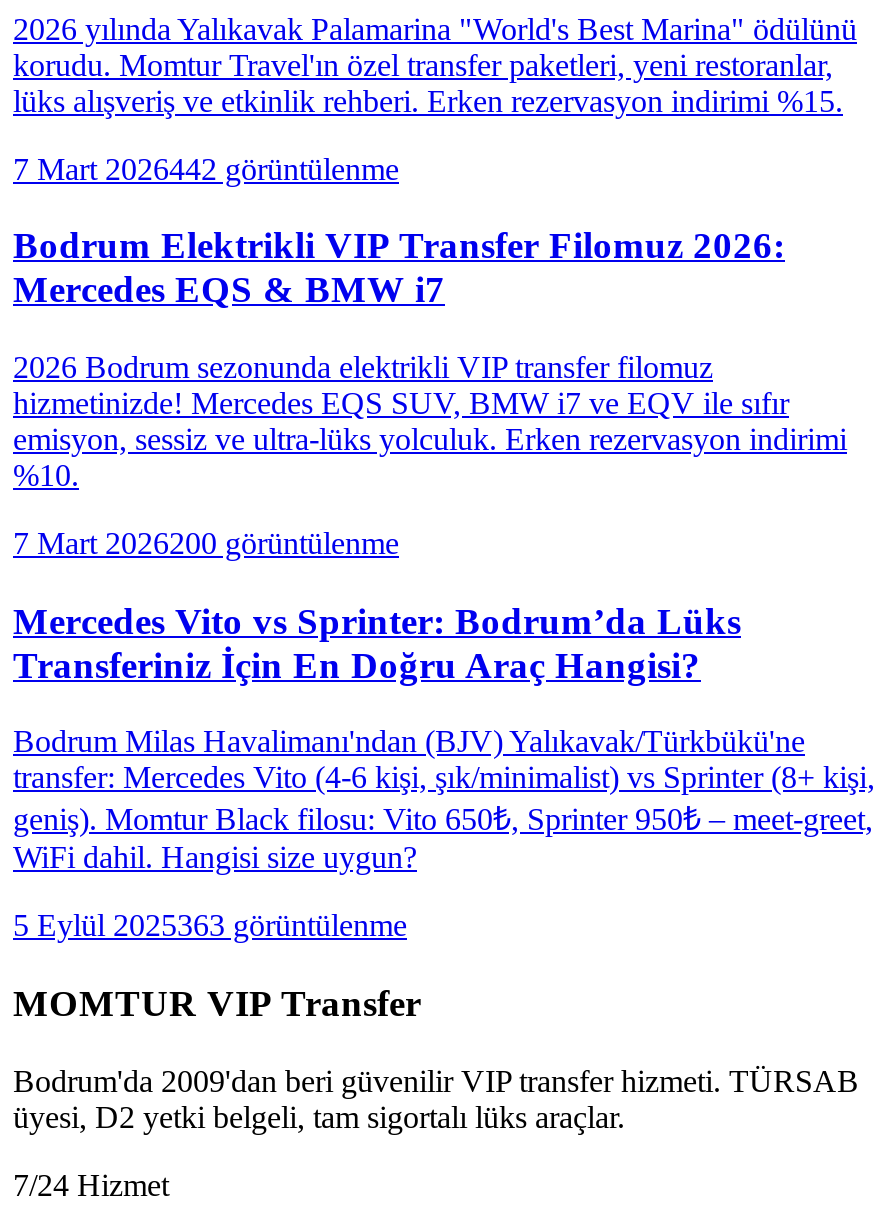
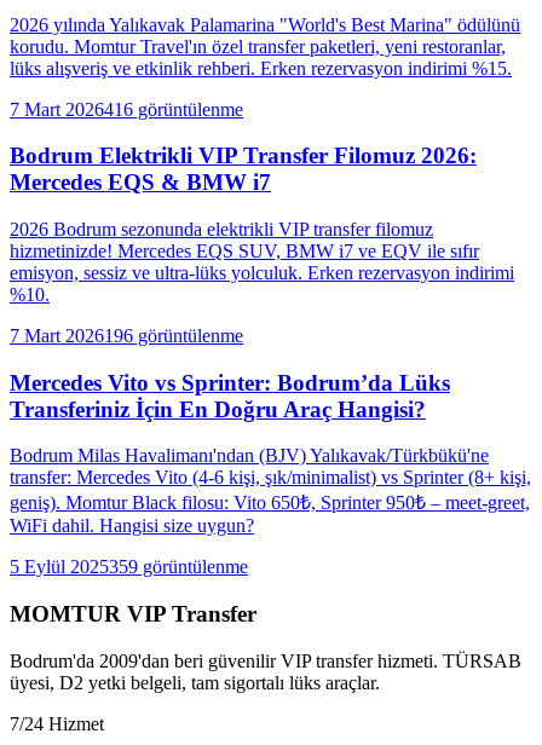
[13,151,399,185] 7 Mart 2026442 görüntülenme -> [10,99,243,119] 7 Mart 2026416 görüntülenme
[13,526,399,560] 7 Mart 2026200 görüntülenme -> [10,325,243,346] 7 Mart 2026196 görüntülenme
[13,909,407,943] 5 Eylül 2025363 görüntülenme -> [10,557,248,577] 5 Eylül 2025359 görüntülenme

